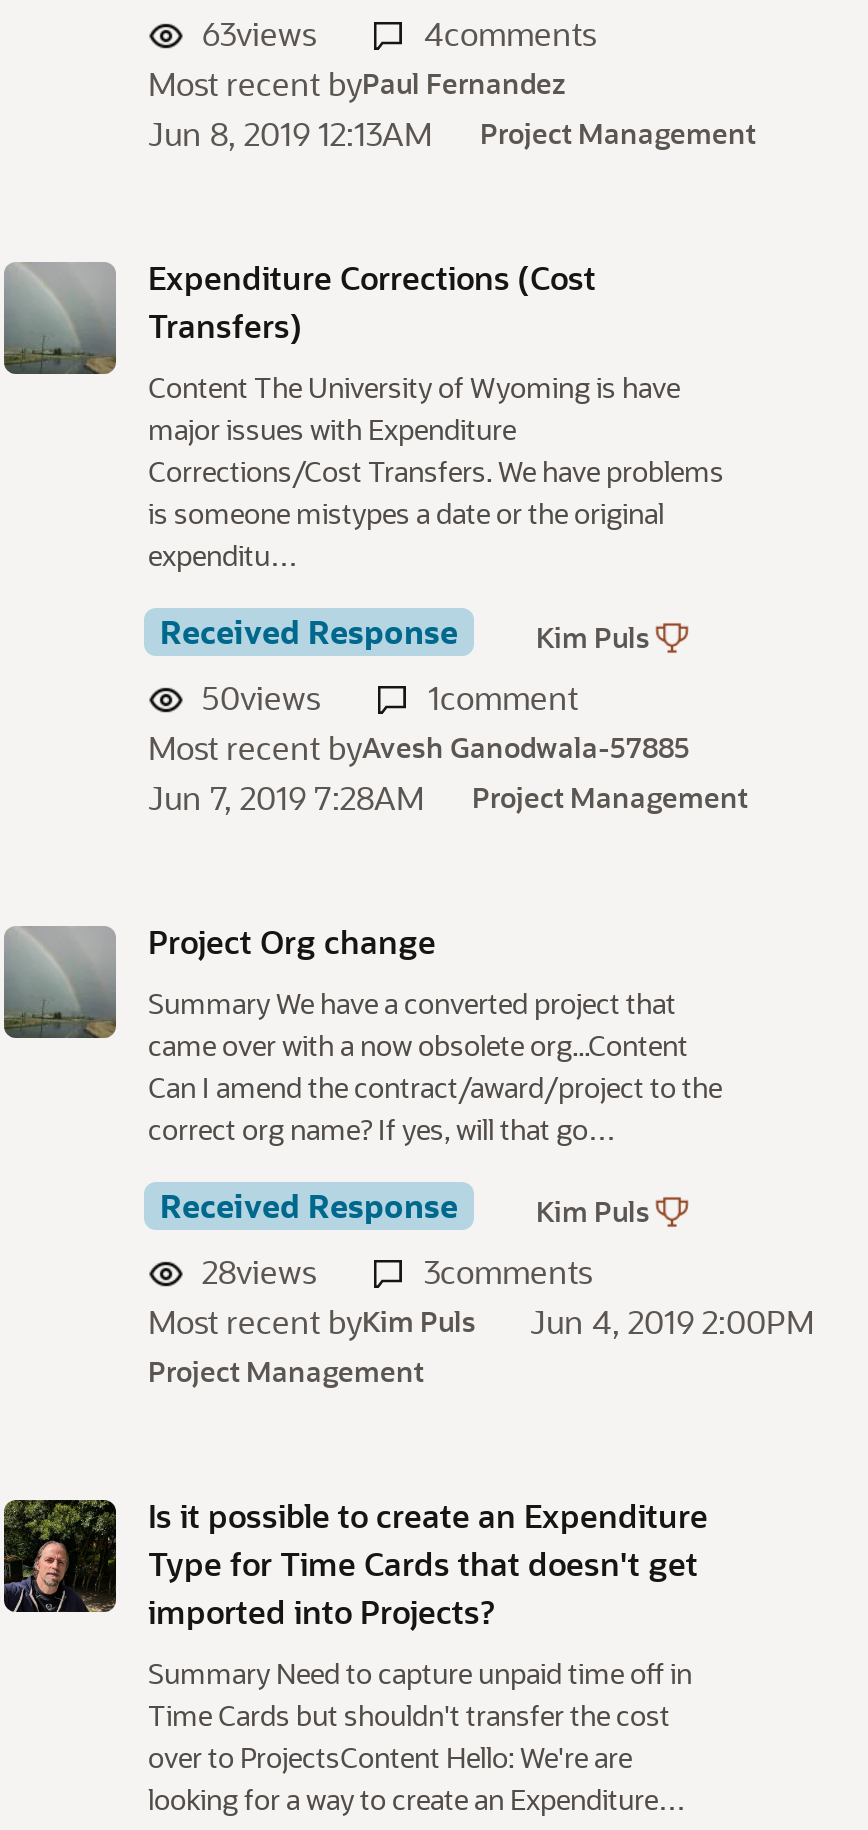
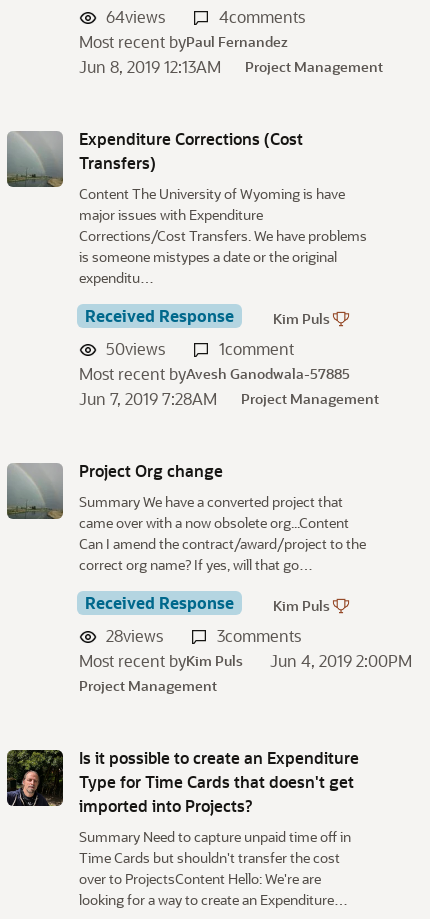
[202,11,316,53] 63views -> [106,5,165,26] 64views

